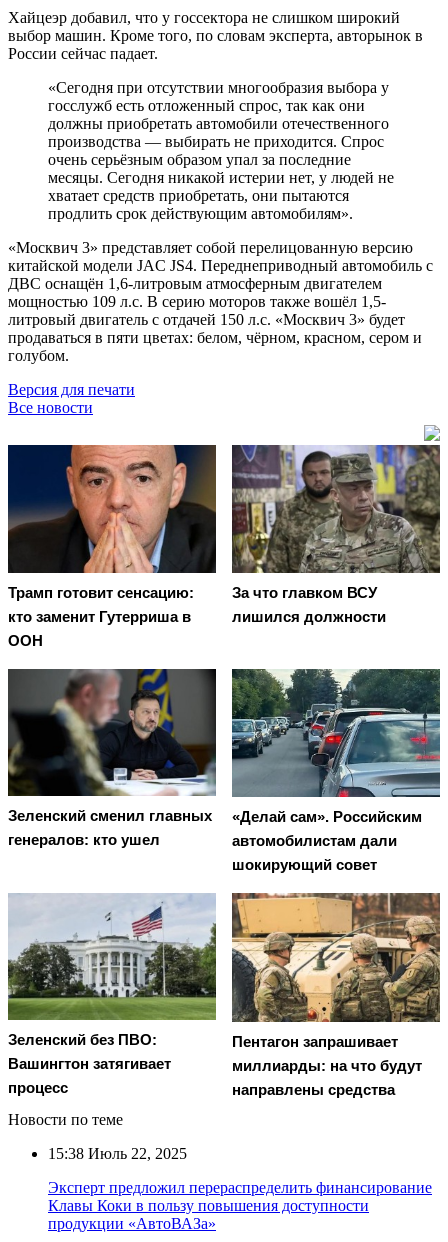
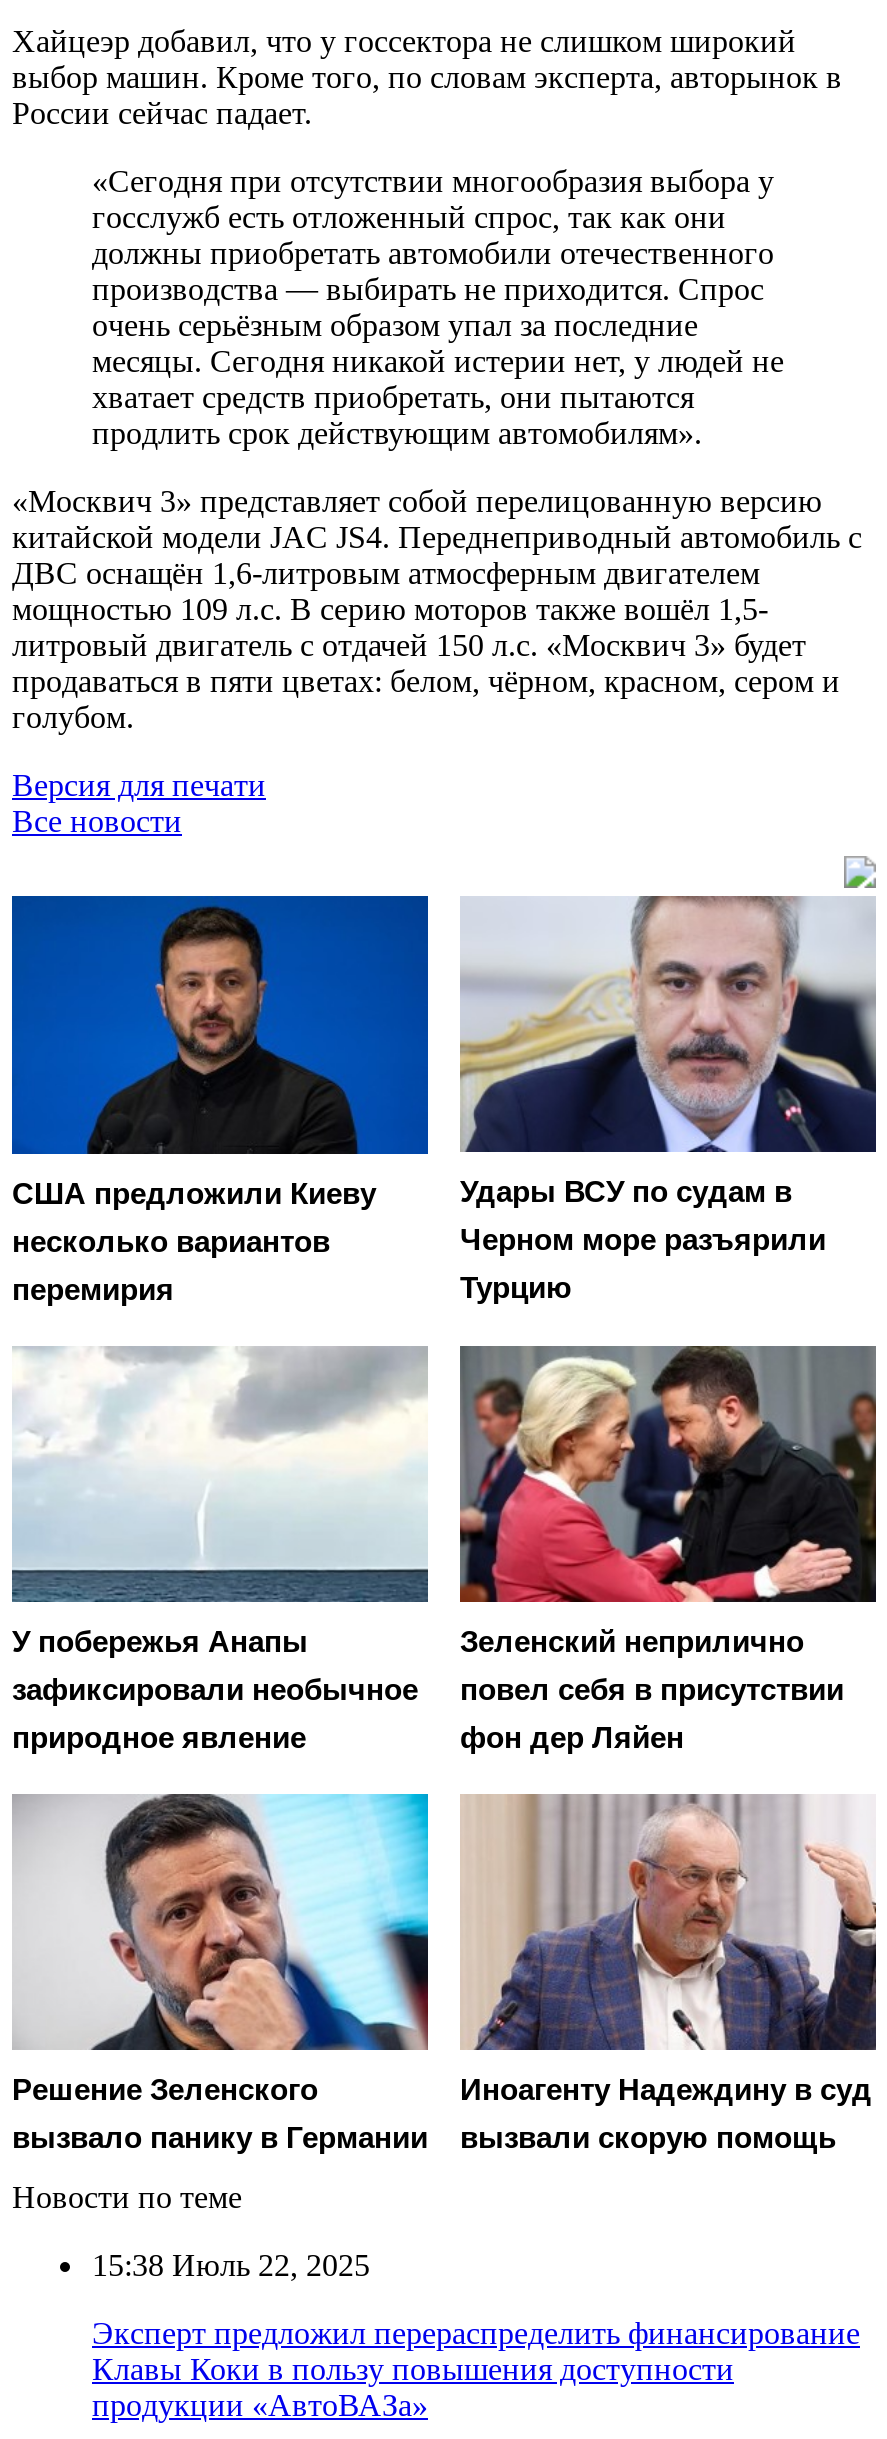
[7,444,217,649] [image] | Трамп готовит сенсацию: | кто заменит Гутерриша в | ООН -> [10,894,430,1305] [image] | США предложили Киеву | несколько вариантов | перемирия
[231,444,441,625] [image] | За что главком ВСУ | лишился должности -> [458,894,876,1304] [image] | Удары ВСУ по судам в | Черном море разъярили | Турцию
[7,668,217,848] [image] | Зеленский сменил главных | генералов: кто ушел -> [12,1344,428,1754] [image] | У побережья Анапы | зафиксировали необычное | природное явление
[232,668,441,873] [image] | «Делай сам». Российским | автомобилистам дали | шокирующий совет -> [458,1344,878,1754] [image] | Зеленский неприлично | повел cебя в присутствии | фон дер Ляйен
[7,894,217,1096] [image] | Зеленский без ПВО: | Вашингтон затягивает | процесс -> [12,1794,430,2154] [image] | Решение Зеленского | вызвало панику в Германии
[231,892,441,1098] [image] | Пентагон запрашивает | миллиарды: на что будут | направлены средства -> [460,1792,876,2154] [image] | Иноагенту Надеждину в суд | вызвали скорую помощь

